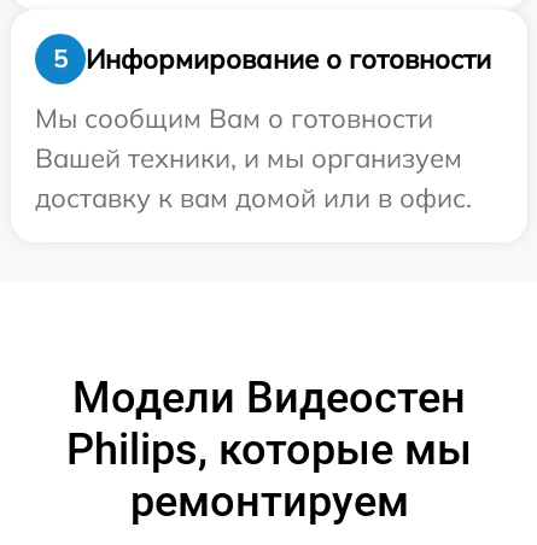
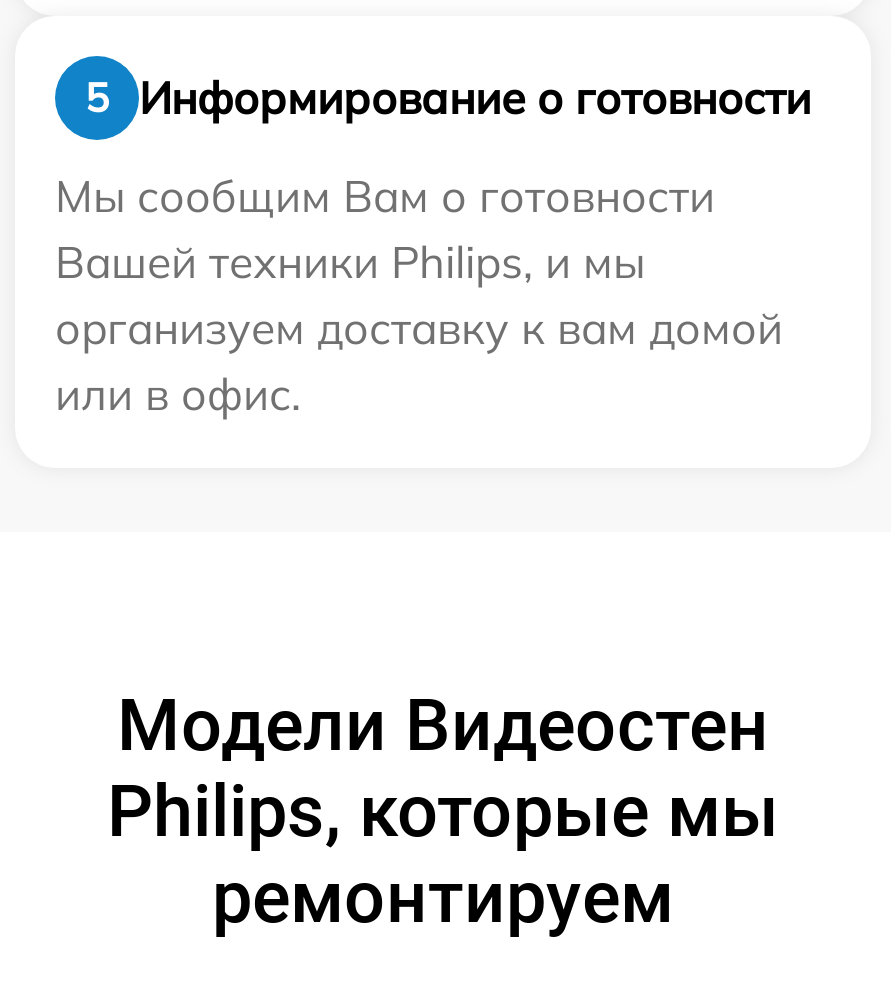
[35,141,472,215] Вашей техники, и мы организуем | доставку к вам домой или в офис. -> [55,234,783,422] Вашей техники Philips, и мы | организуем доставку к вам домой | или в офис.

